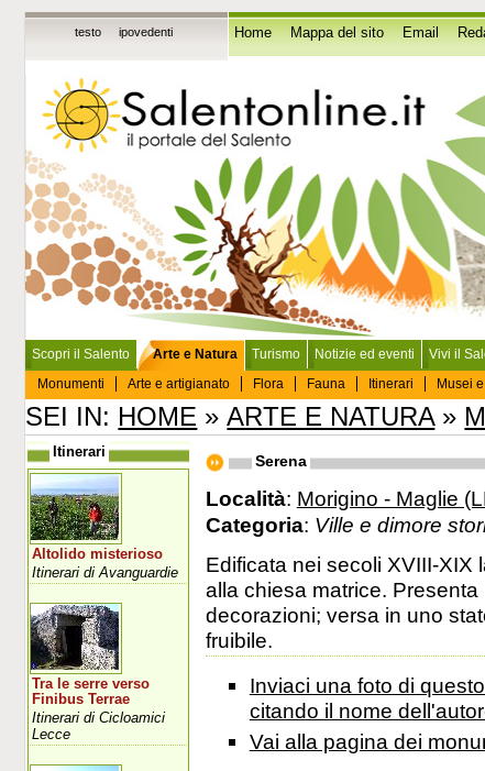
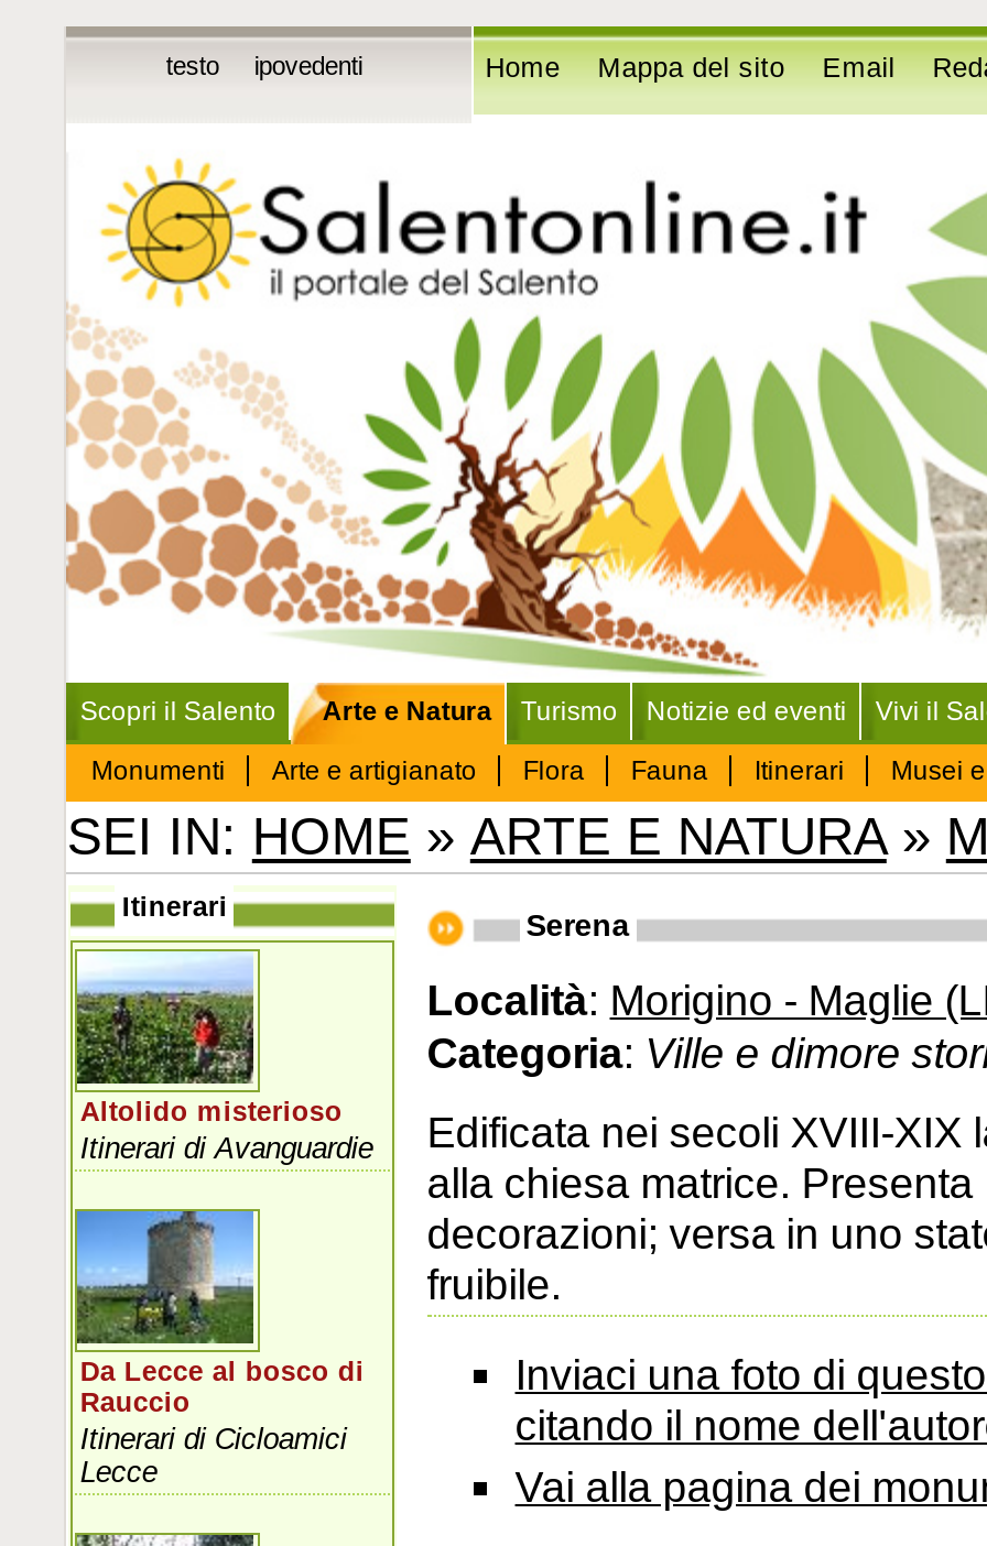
[30,604,150,707] [image] | Tra le serre verso | Finibus Terrae -> [75,1209,364,1417] [image] | Da Lecce al bosco di | Rauccio

